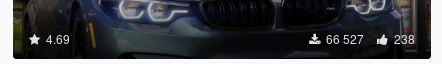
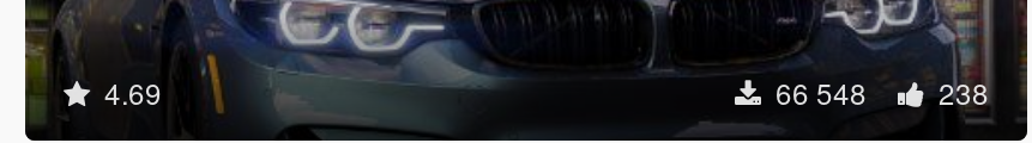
[323,30,415,47] 66 527 238 -> [768,72,989,112] 66 548 238

